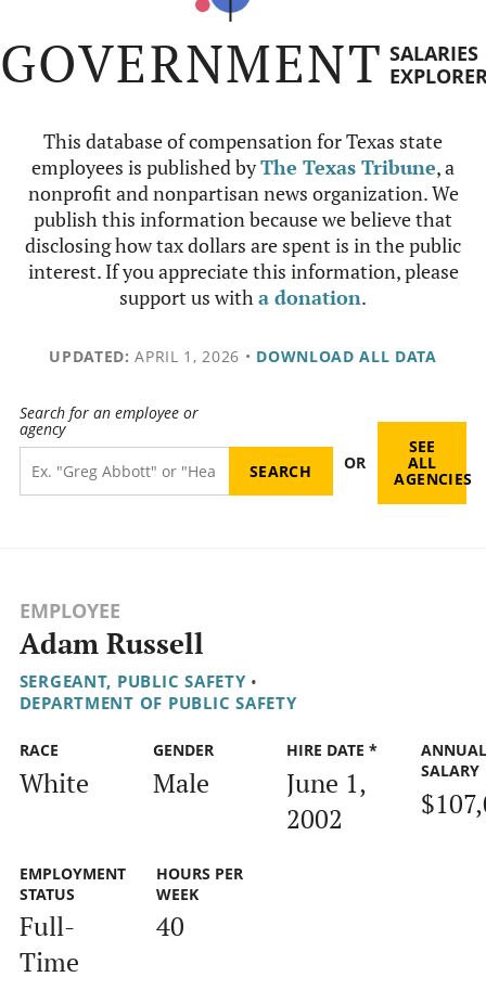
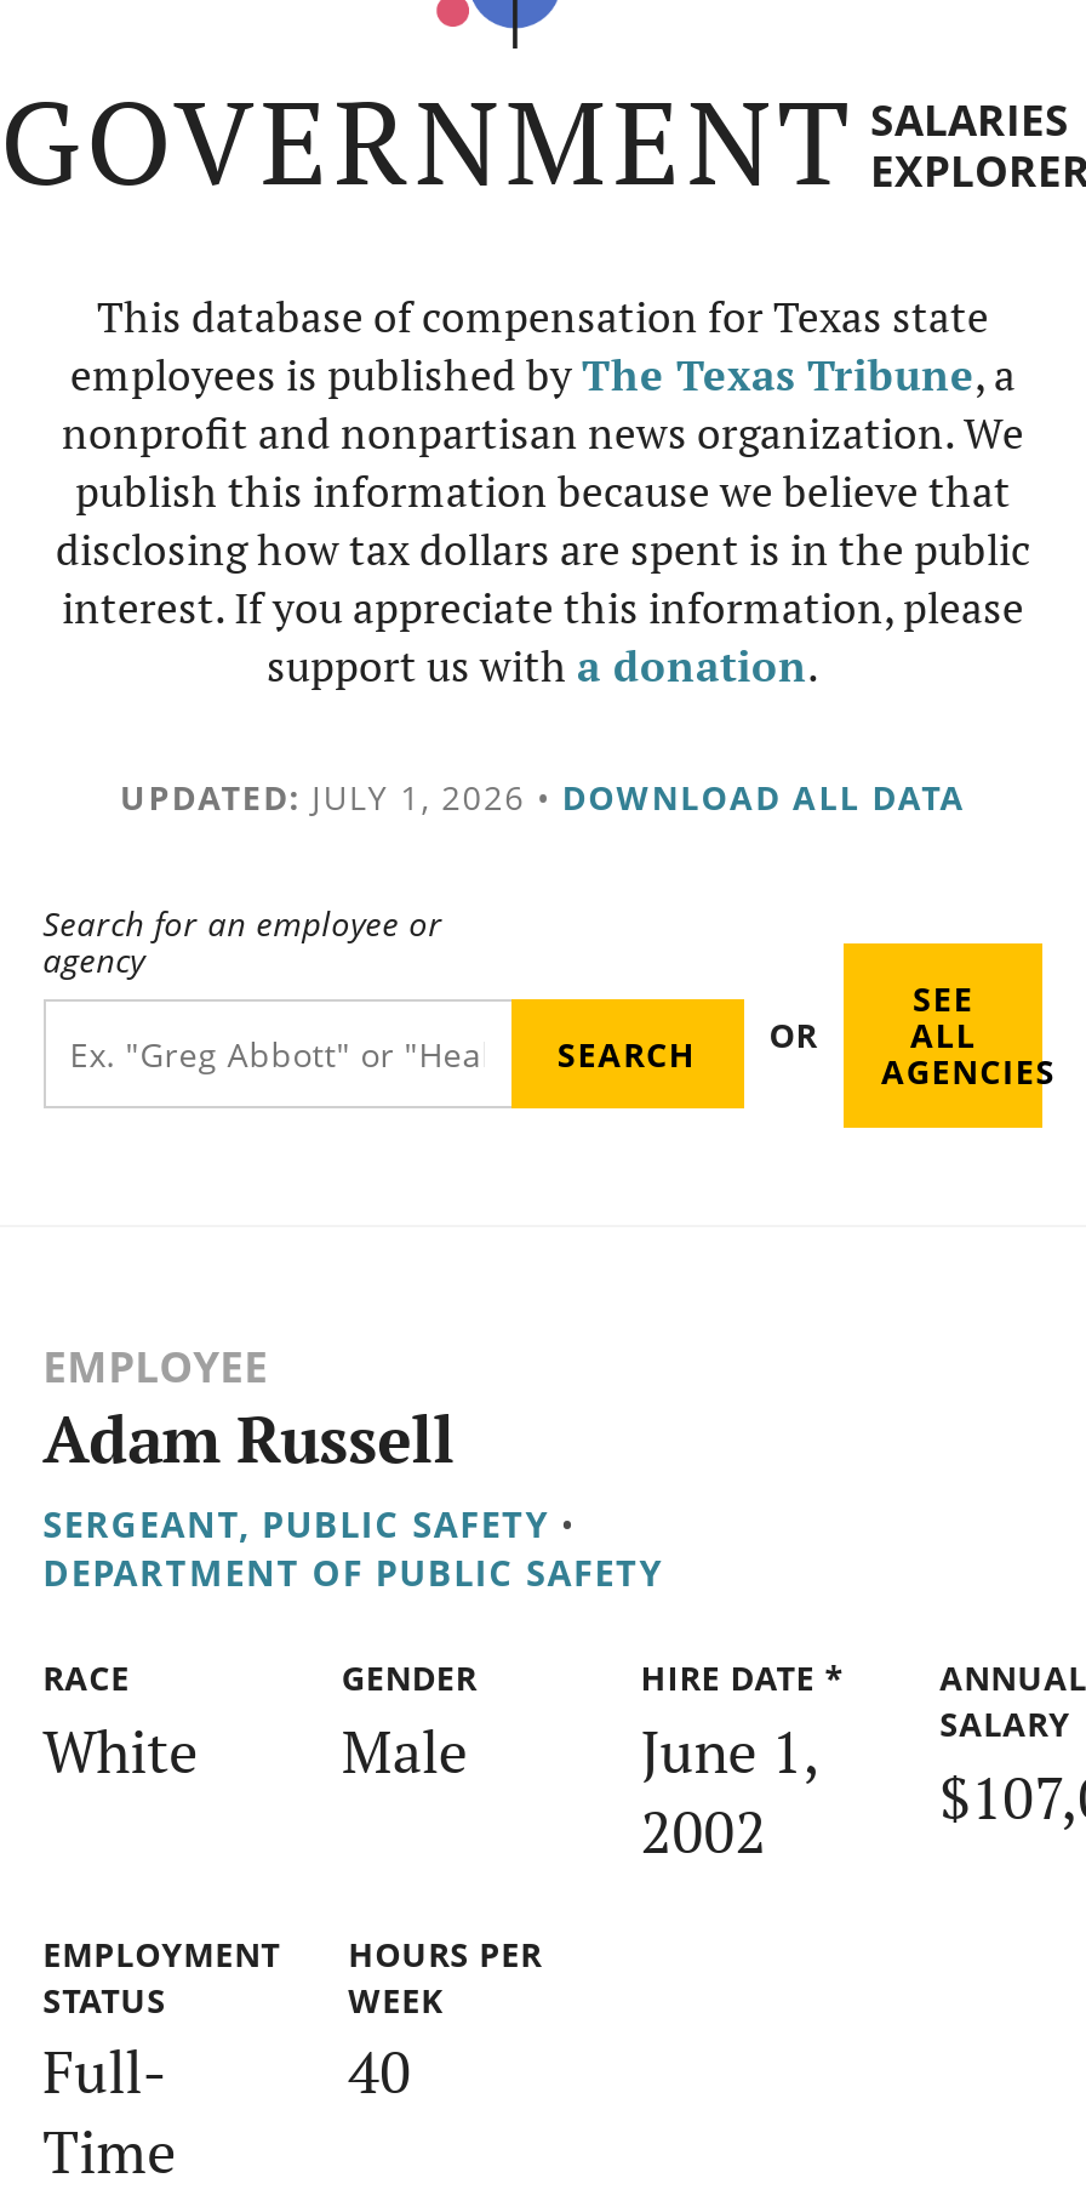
[49,346,437,367] UPDATED: APRIL 1, 2026 • DOWNLOAD ALL DATA -> [120,774,966,820] UPDATED: JULY 1, 2026 • DOWNLOAD ALL DATA

